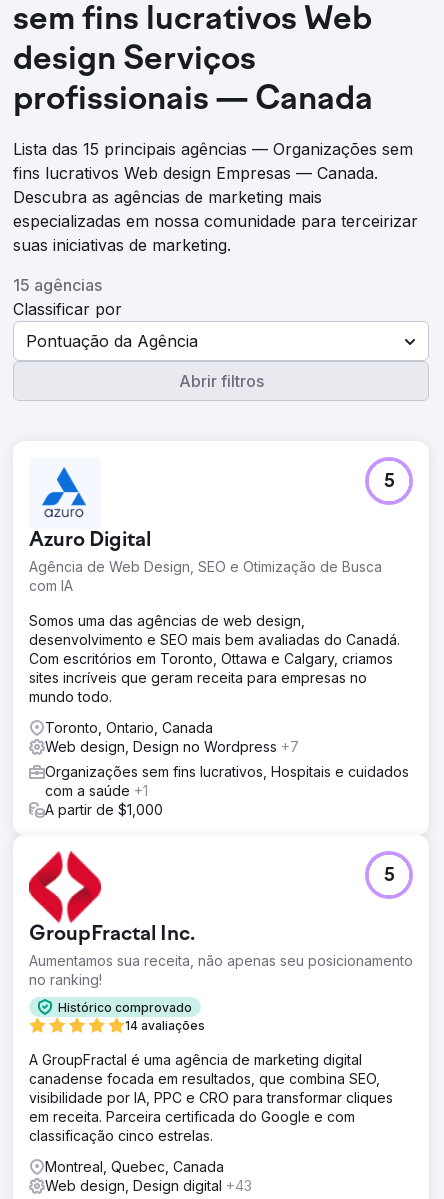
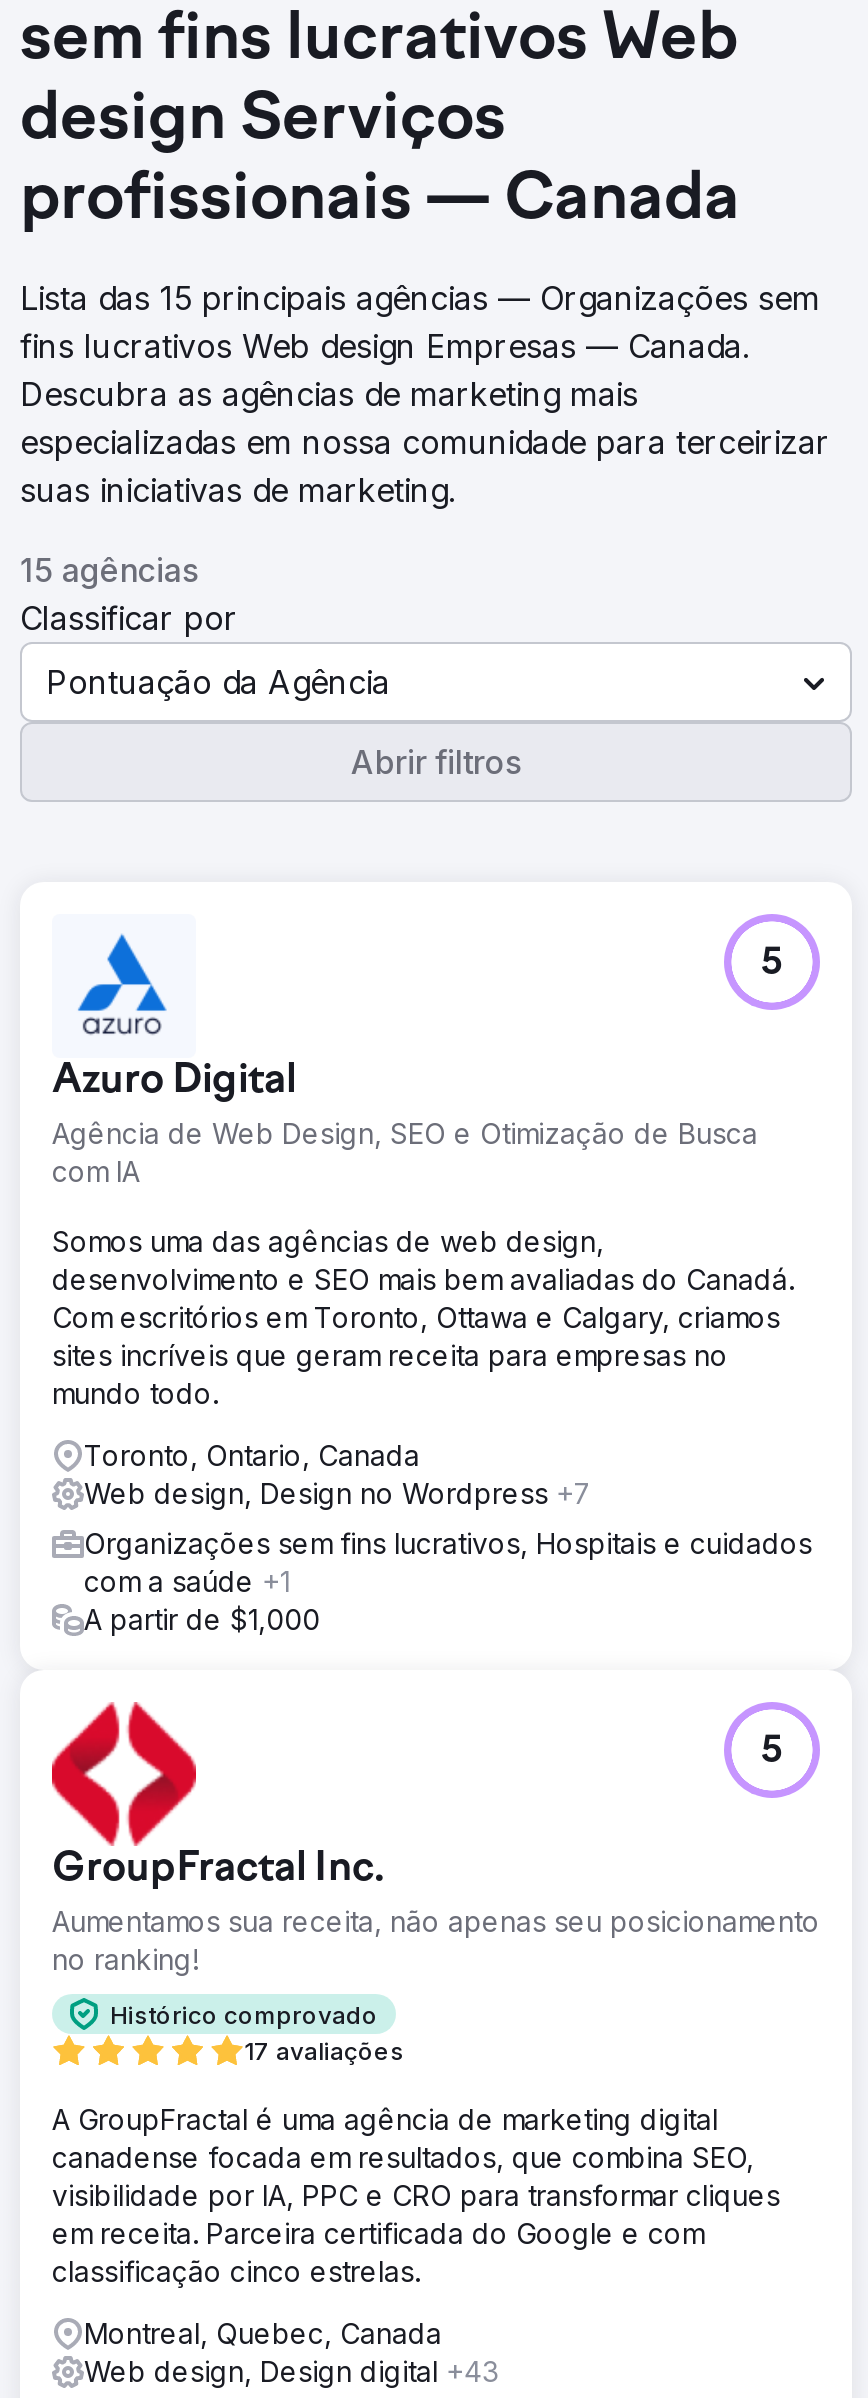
[125,1018,205,1033] 14 avaliações -> [244,2036,404,2066] 17 avaliações

